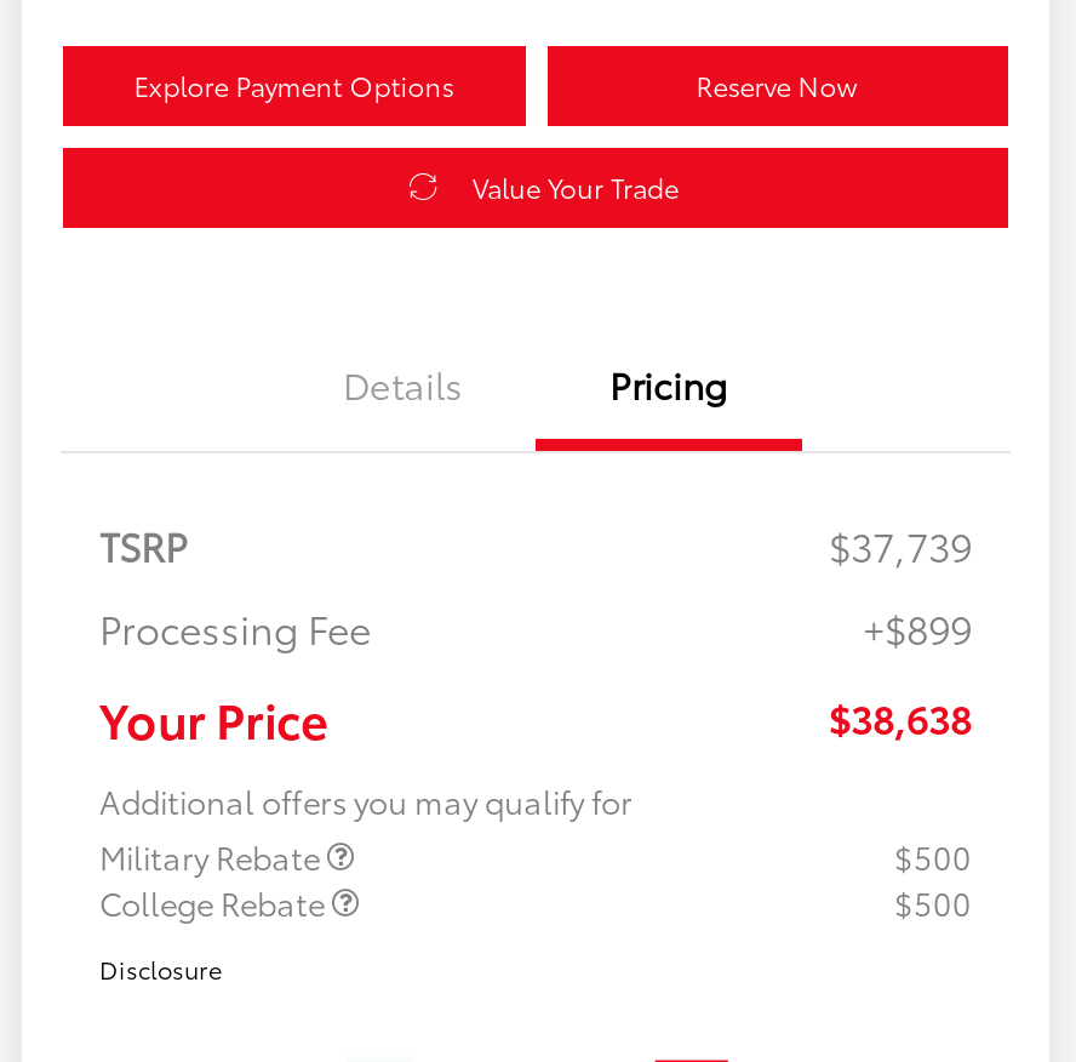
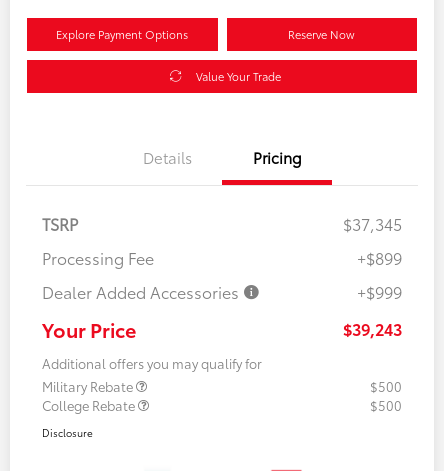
[829,515,972,571] $37,739 -> [343,211,402,234] $37,345
none -> [42,279,402,302] Dealer Added Accessories | +$999
[829,687,972,743] $38,638 -> [343,316,402,339] $39,243

